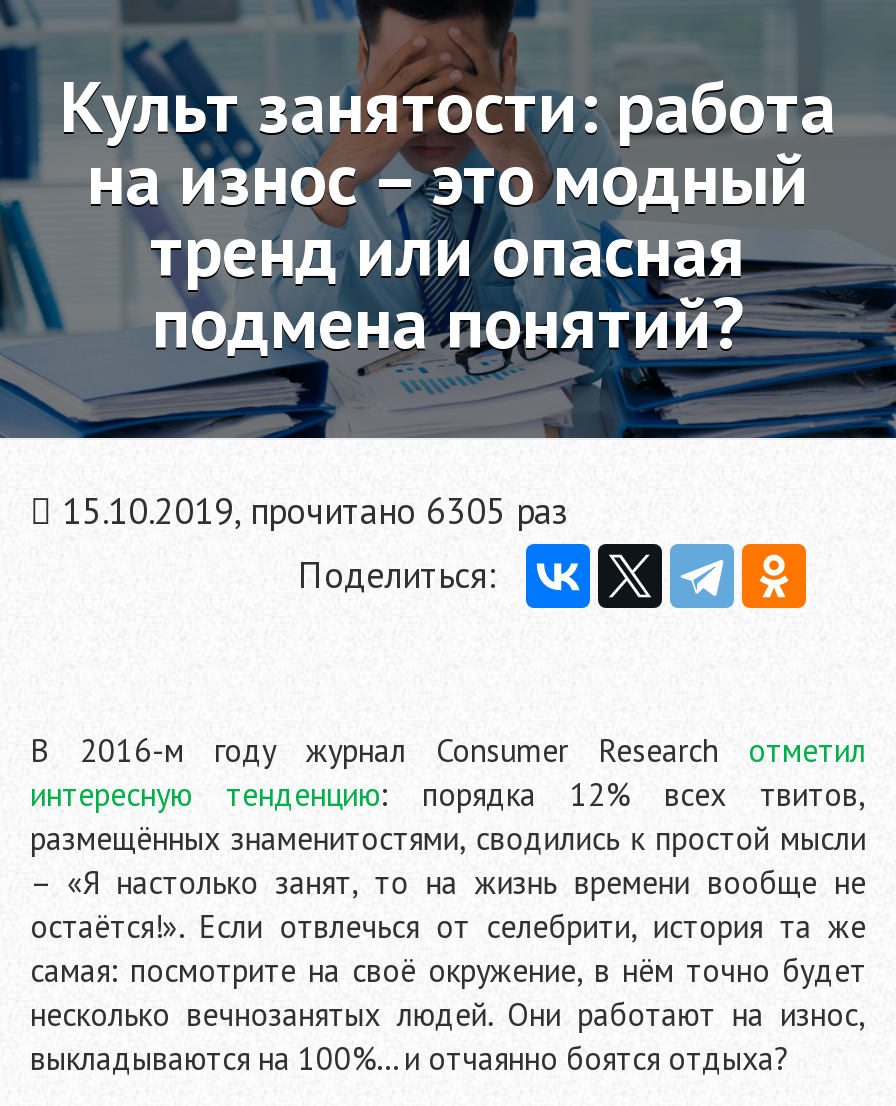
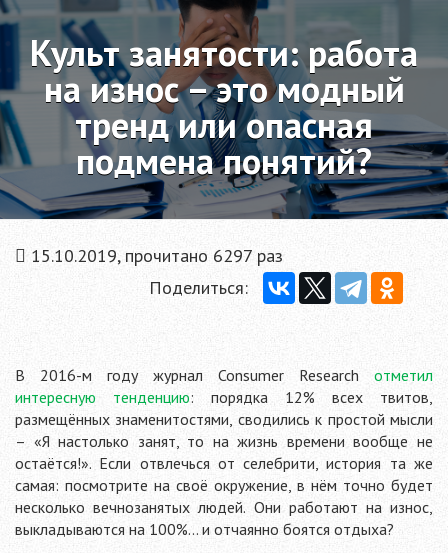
[52,488,568,534] 15.10.2019, прочитано 6305 раз -> [26,244,283,267] 15.10.2019, прочитано 6297 раз

